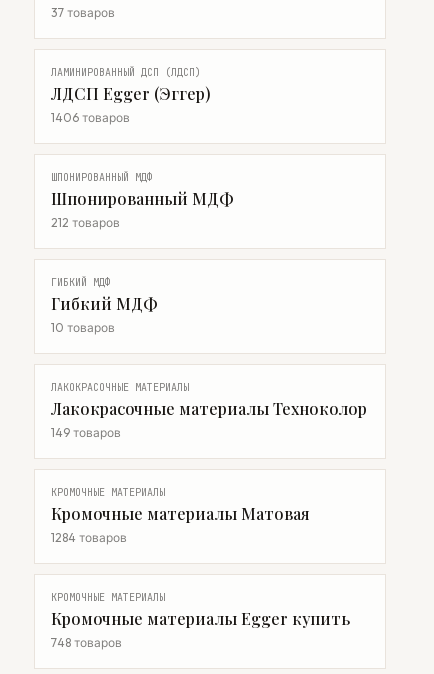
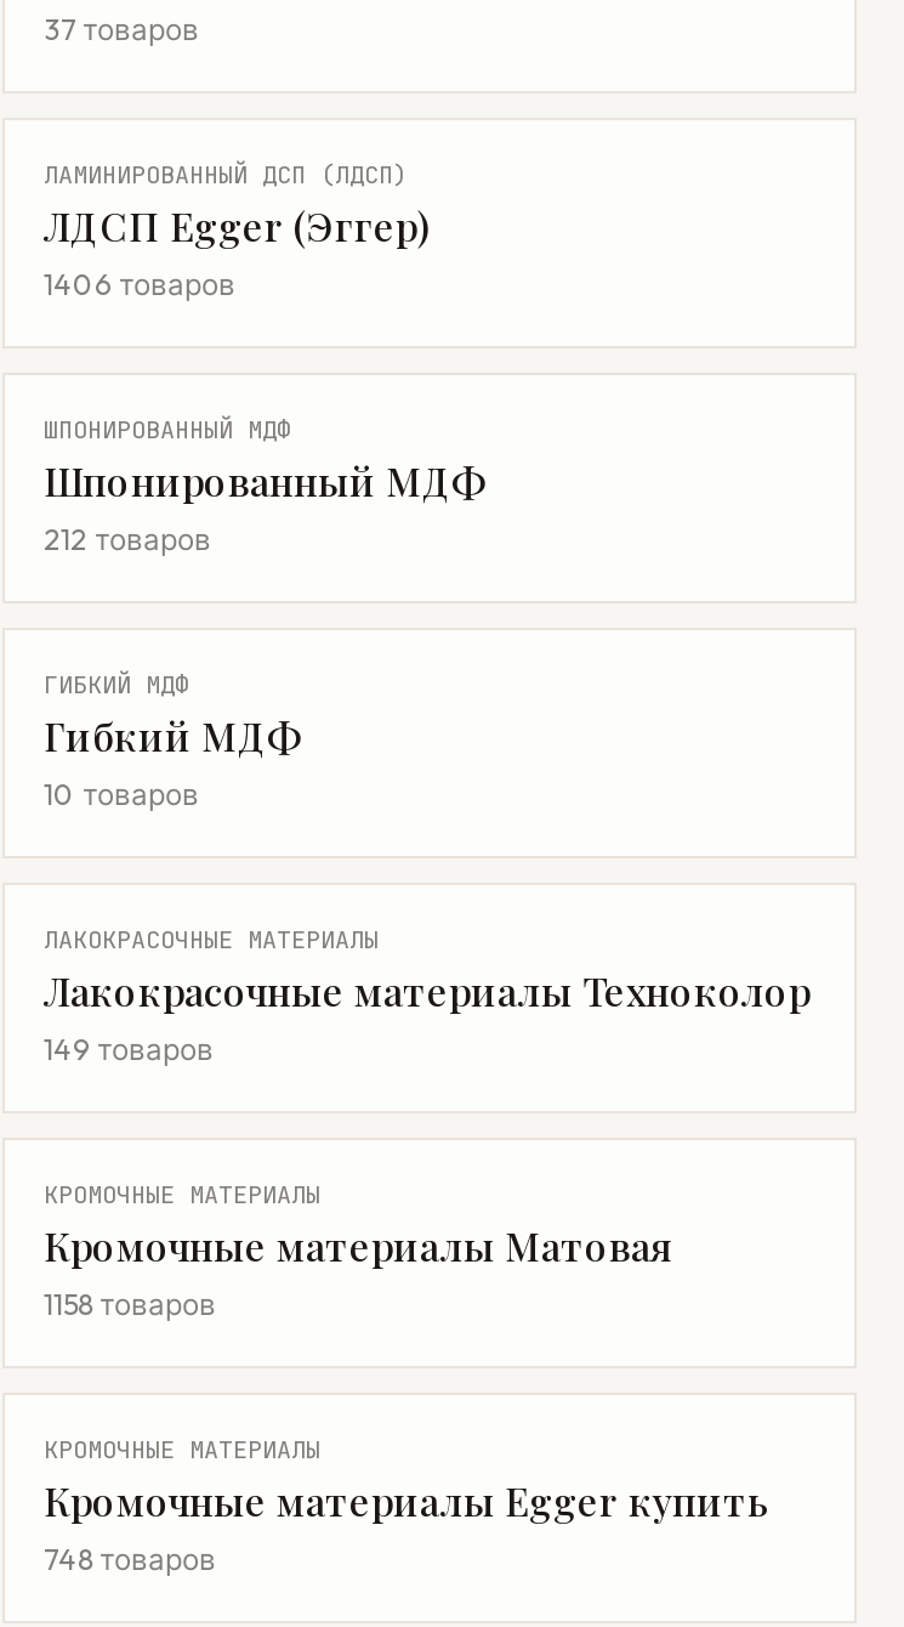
[51,530,127,545] 1284 товаров -> [44,1286,216,1322] 1158 товаров

